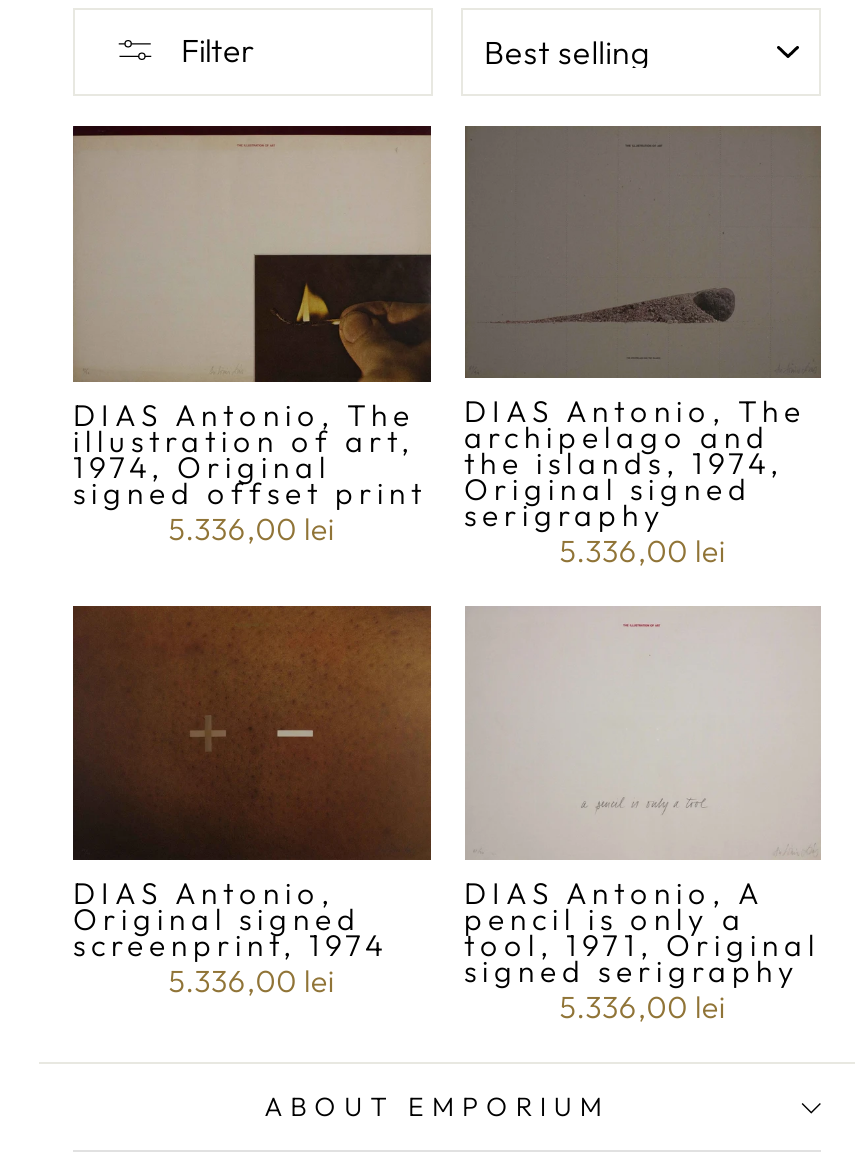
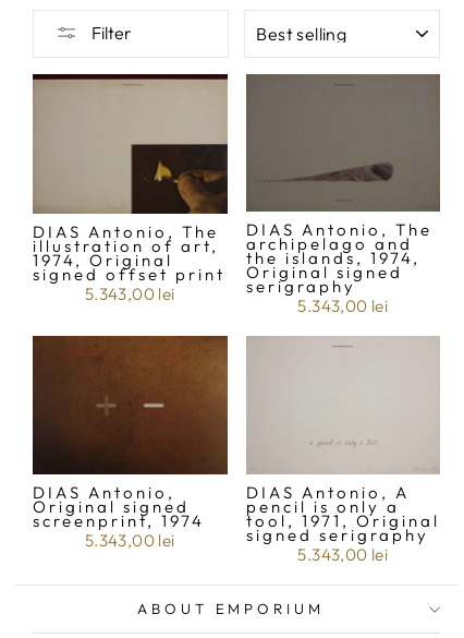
[169,510,334,548] 5.336,00 lei -> [85,284,175,304] 5.343,00 lei
[560,533,725,571] 5.336,00 lei -> [298,296,388,317] 5.343,00 lei
[169,963,334,1001] 5.336,00 lei -> [85,530,175,551] 5.343,00 lei
[560,989,725,1027] 5.336,00 lei -> [298,545,388,565] 5.343,00 lei

